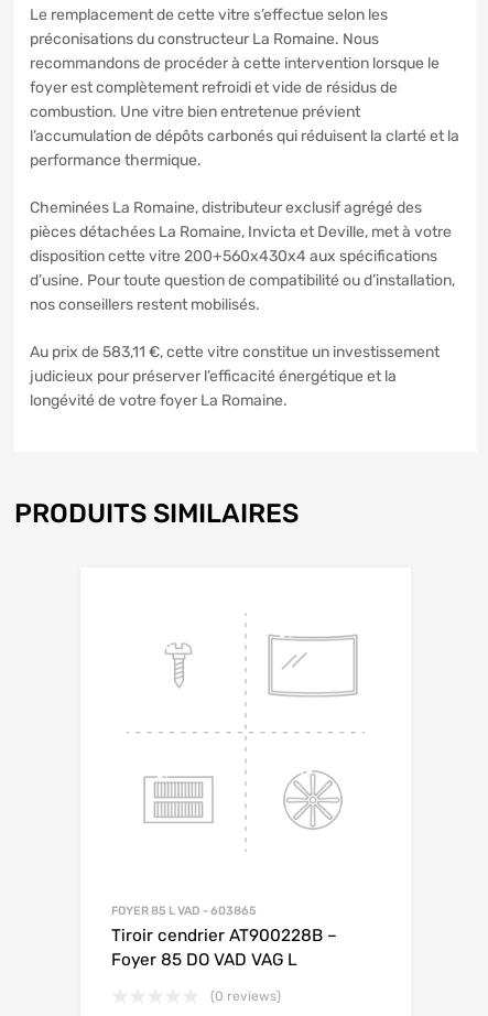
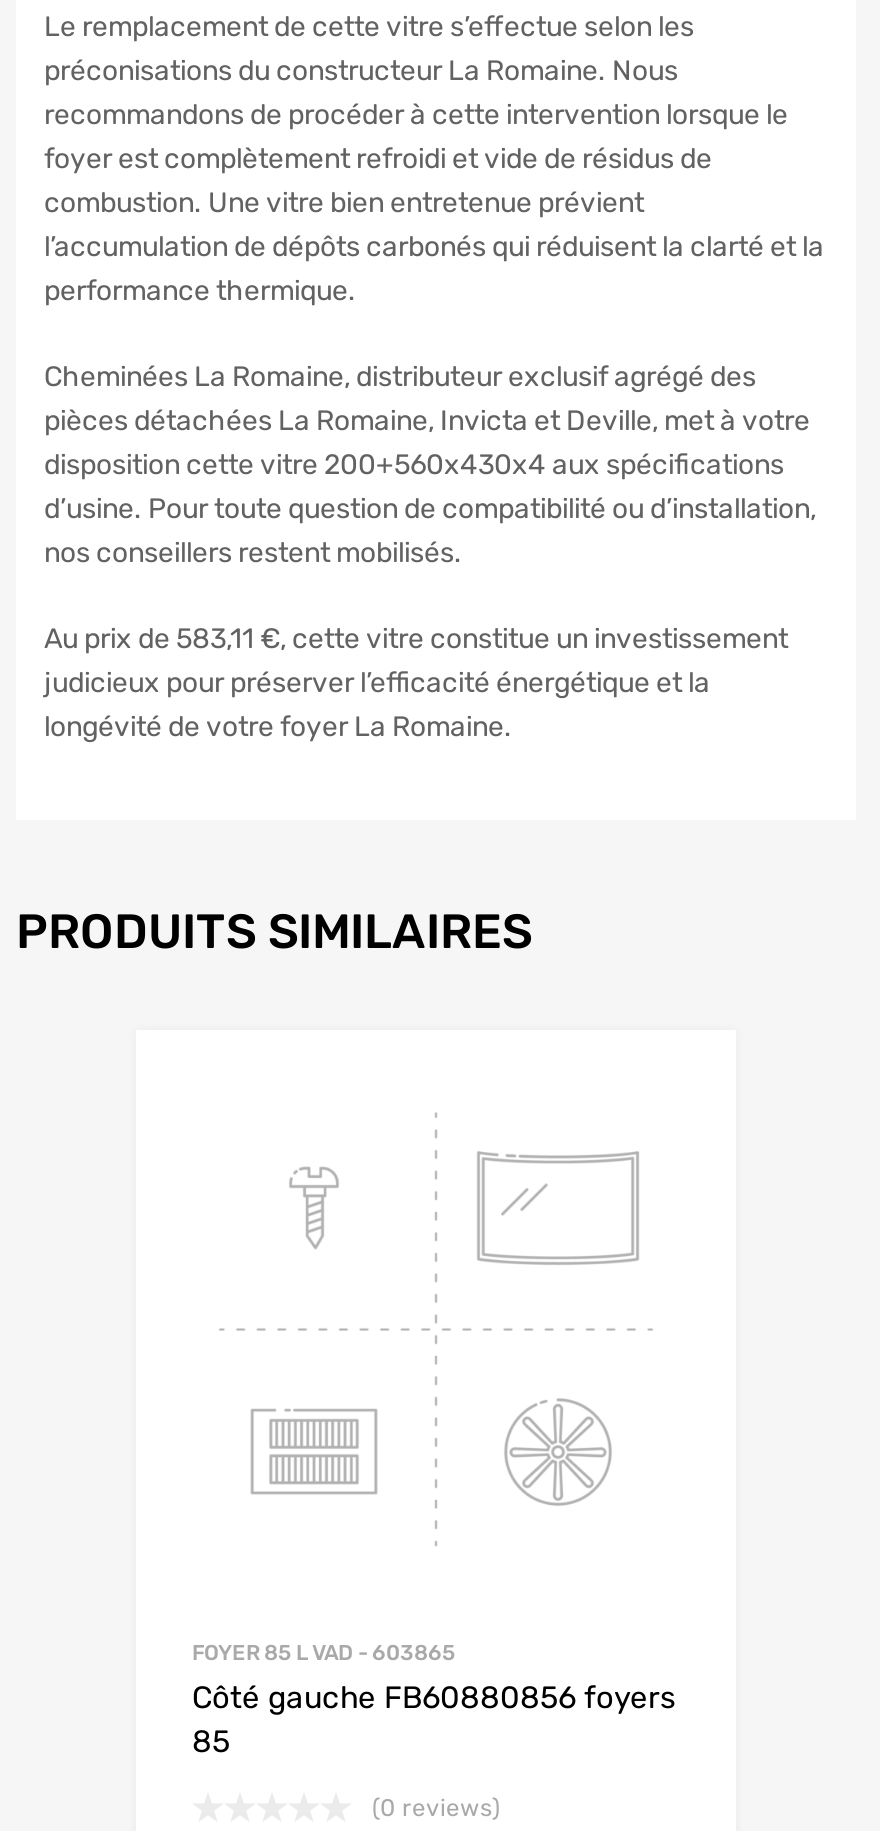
[111,926,337,970] Tiroir cendrier AT900228B – | Foyer 85 DO VAD VAG L -> [192,1680,676,1760] Côté gauche FB60880856 foyers | 85

